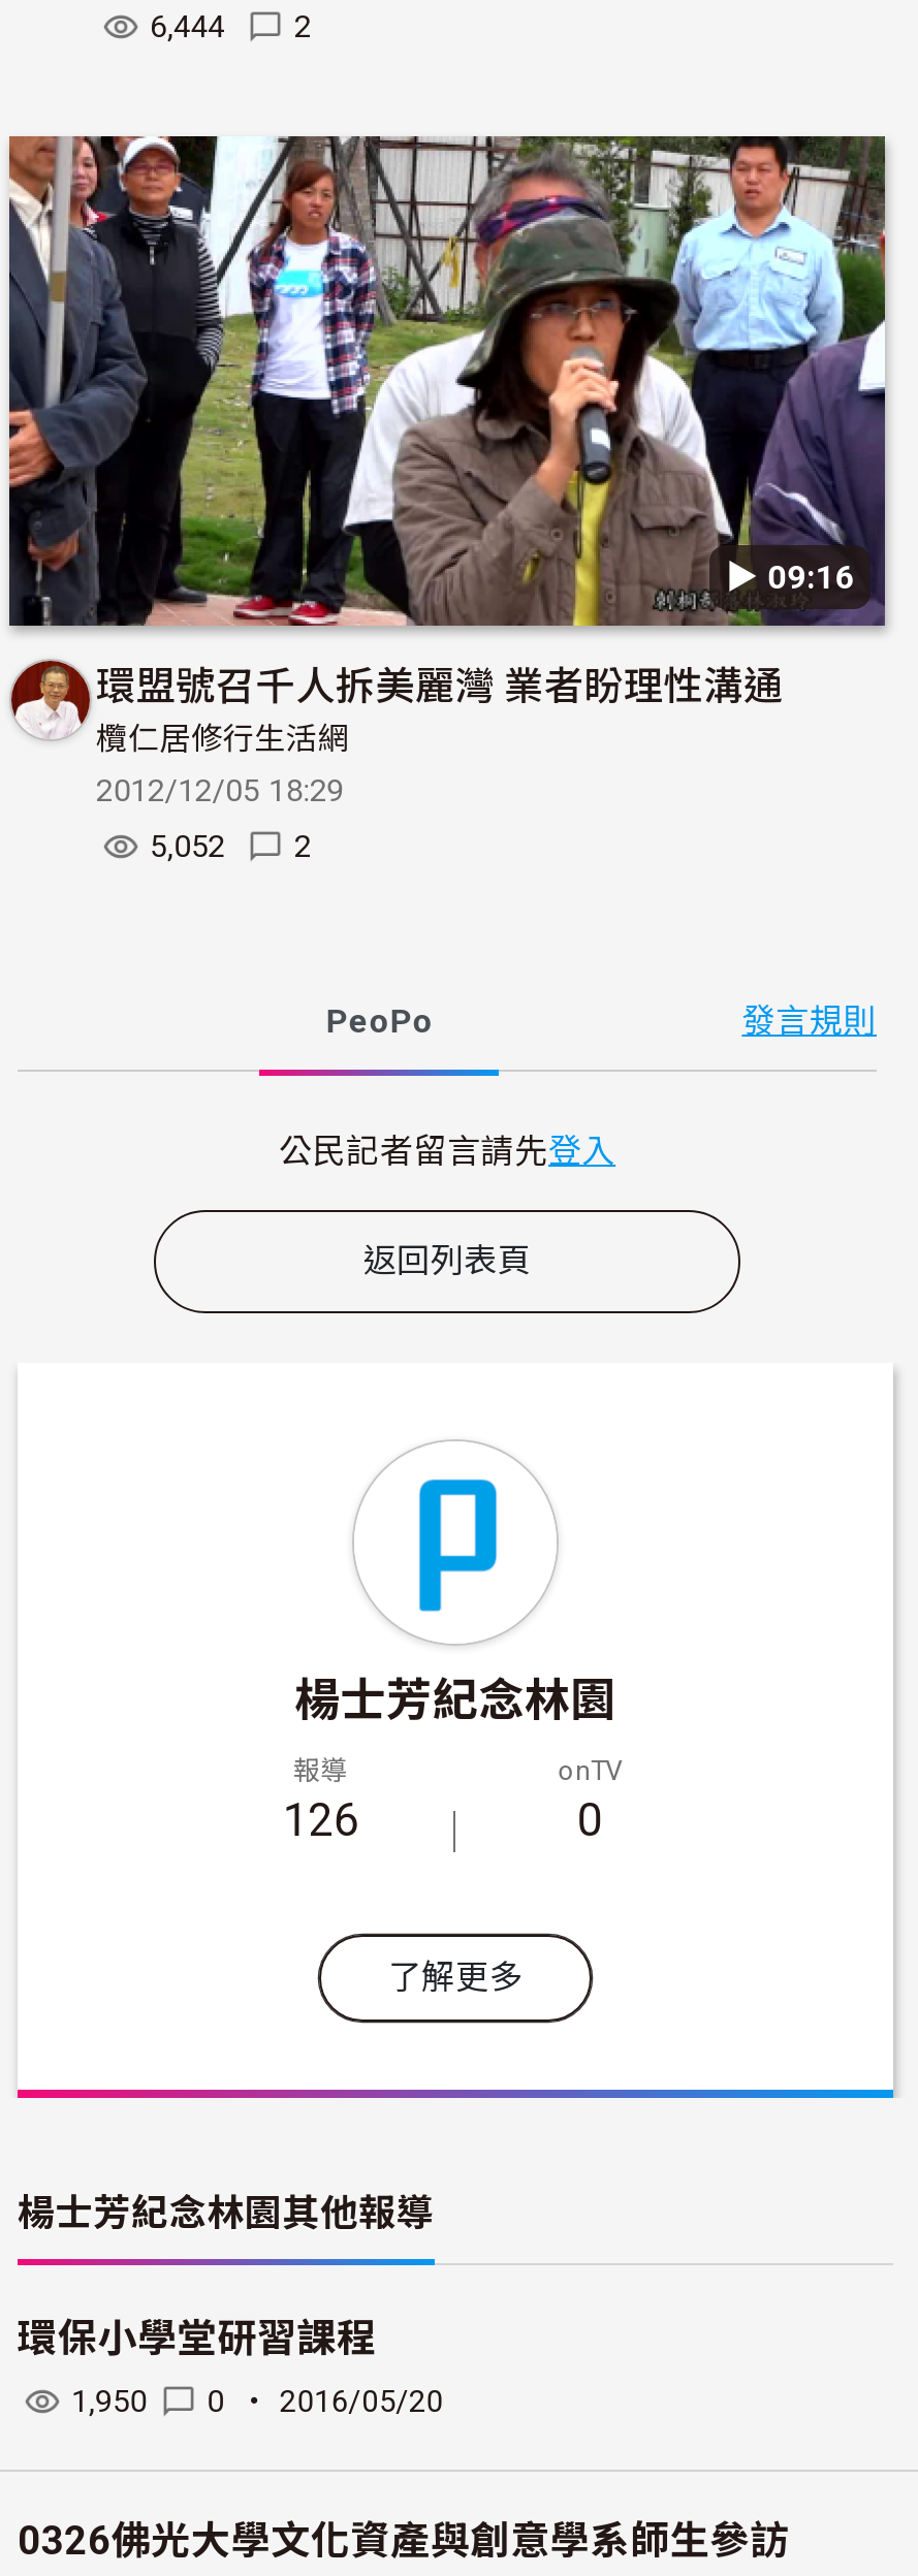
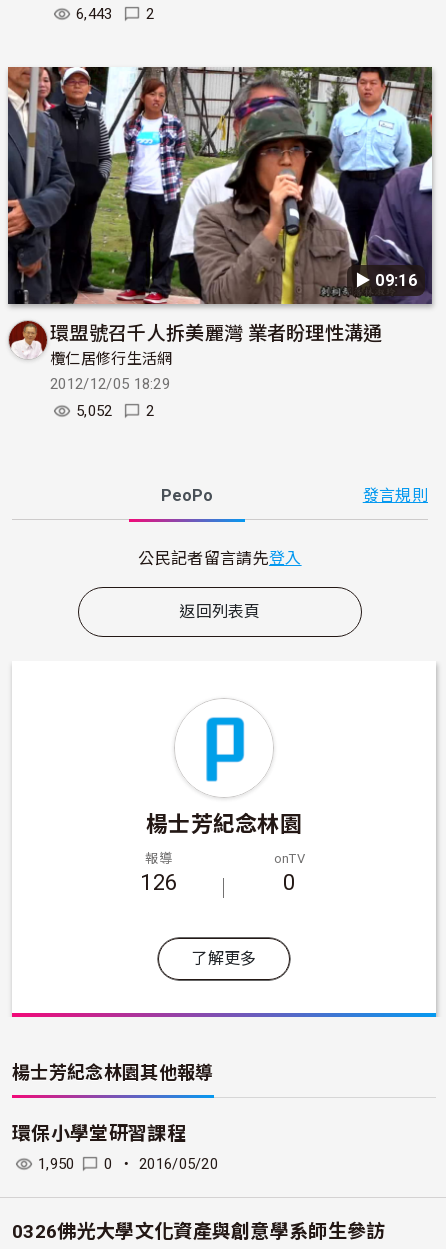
[150,9,311,46] 6,444 2 -> [76,5,154,23] 6,443 2

